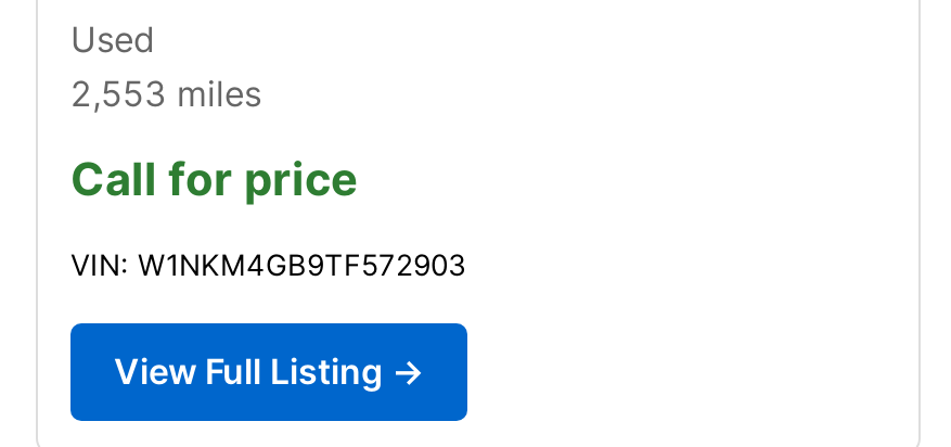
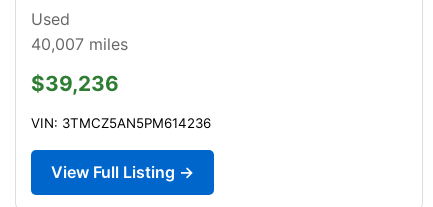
[70,71,261,115] 2,553 miles -> [31,34,128,54] 40,007 miles
[70,152,357,206] Call for price -> [31,71,119,96] $39,236
[70,247,465,282] VIN: W1NKM4GB9TF572903 -> [31,115,211,131] VIN: 3TMCZ5AN5PM614236

